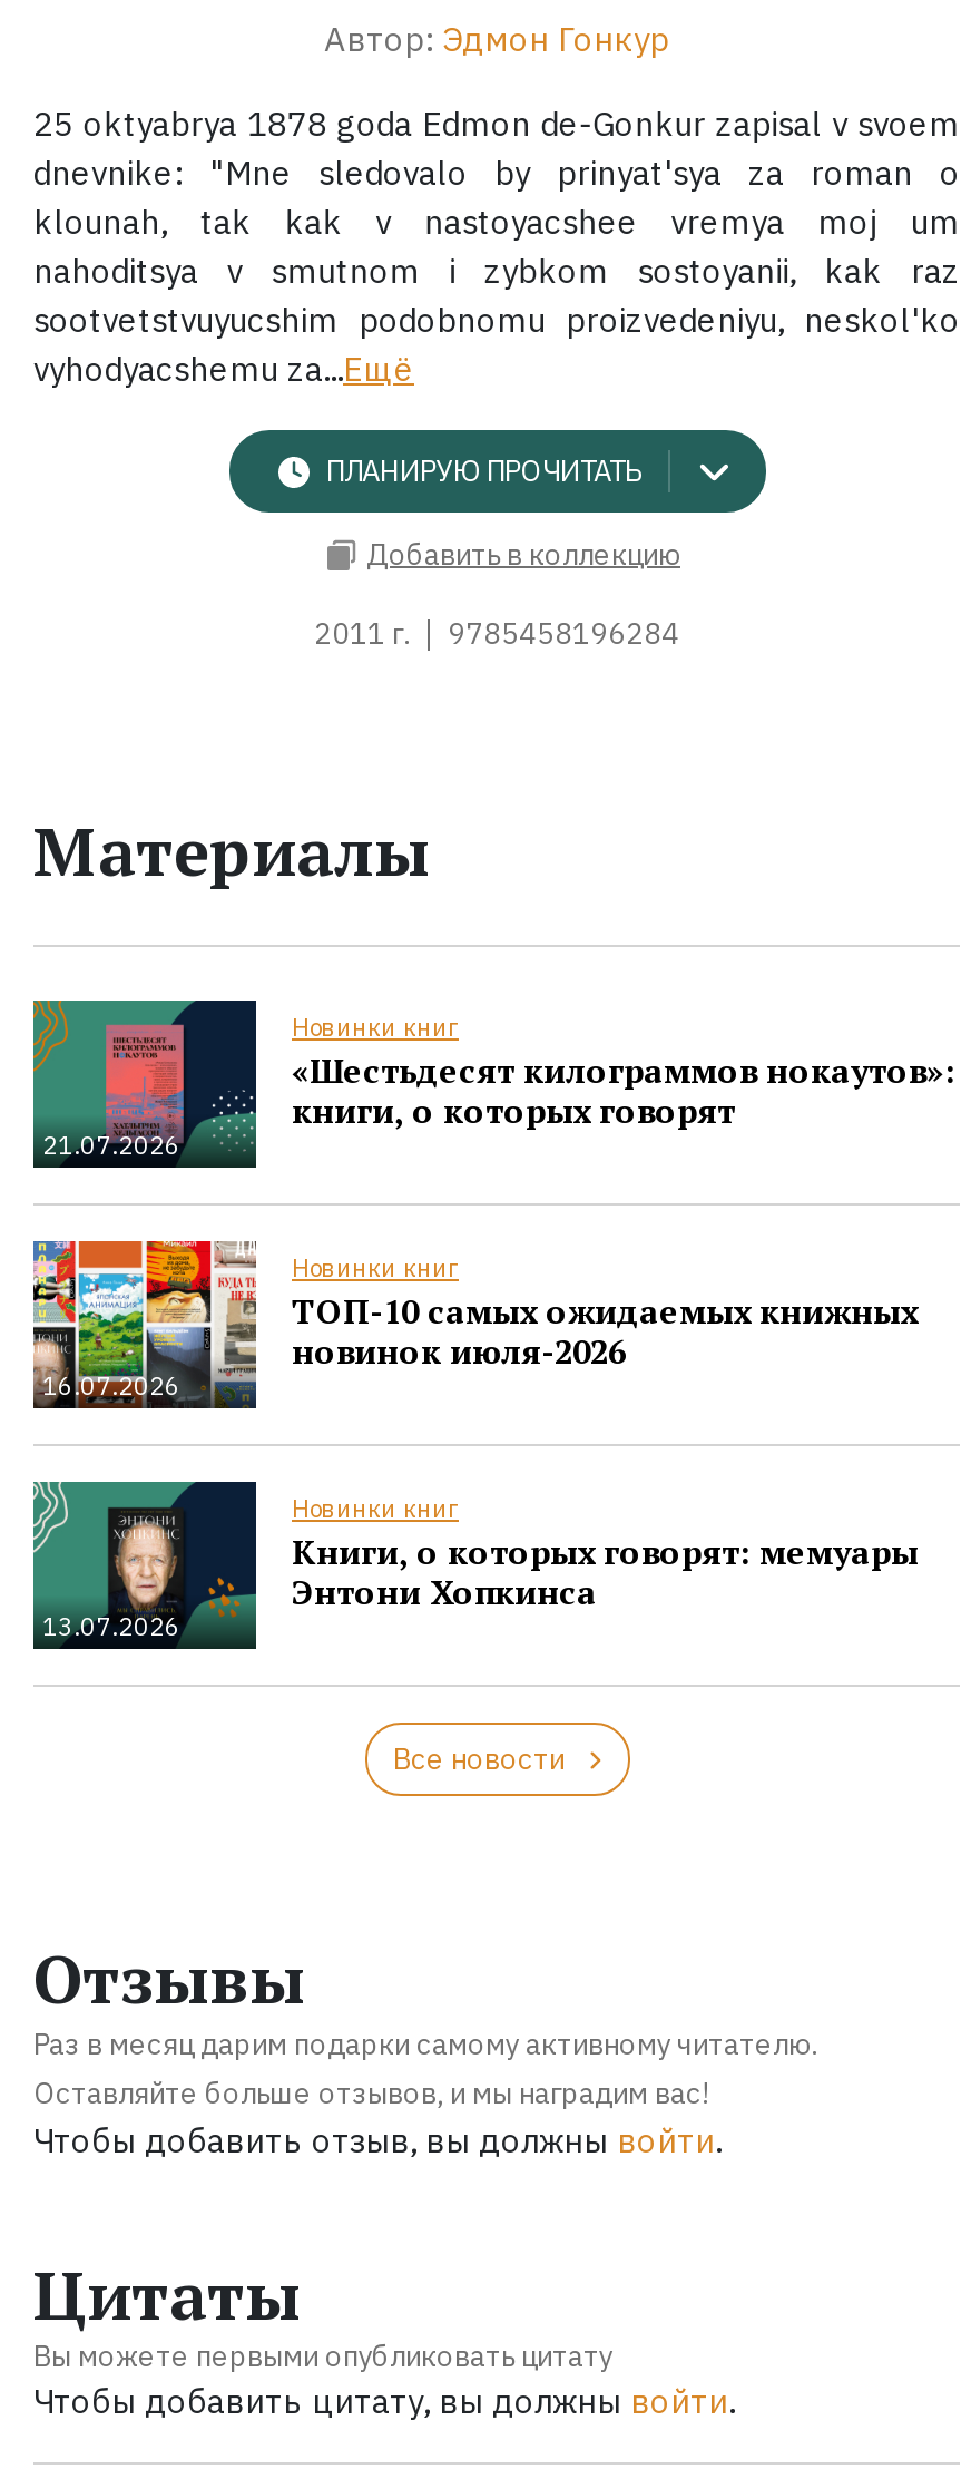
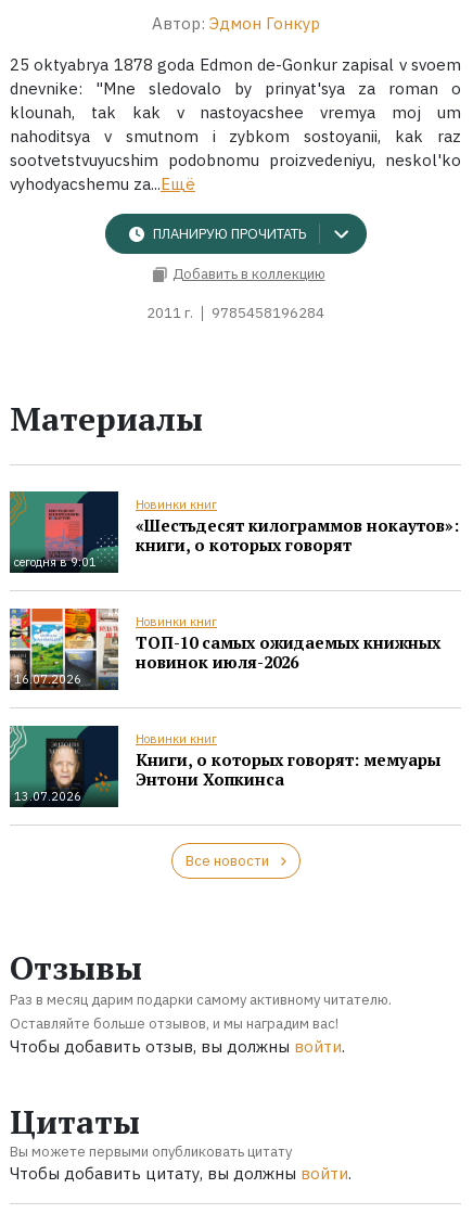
[42,1129,180,1160] 21.07.2026 -> [14,554,97,569] сегодня в 9:01

